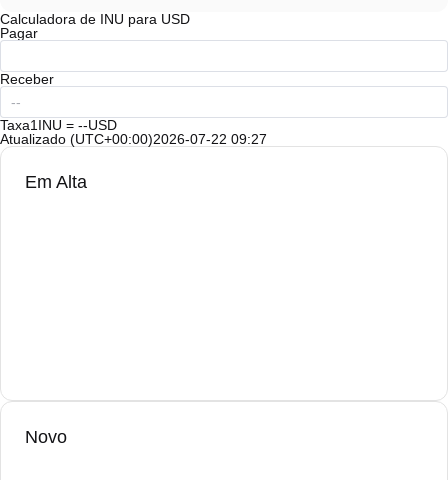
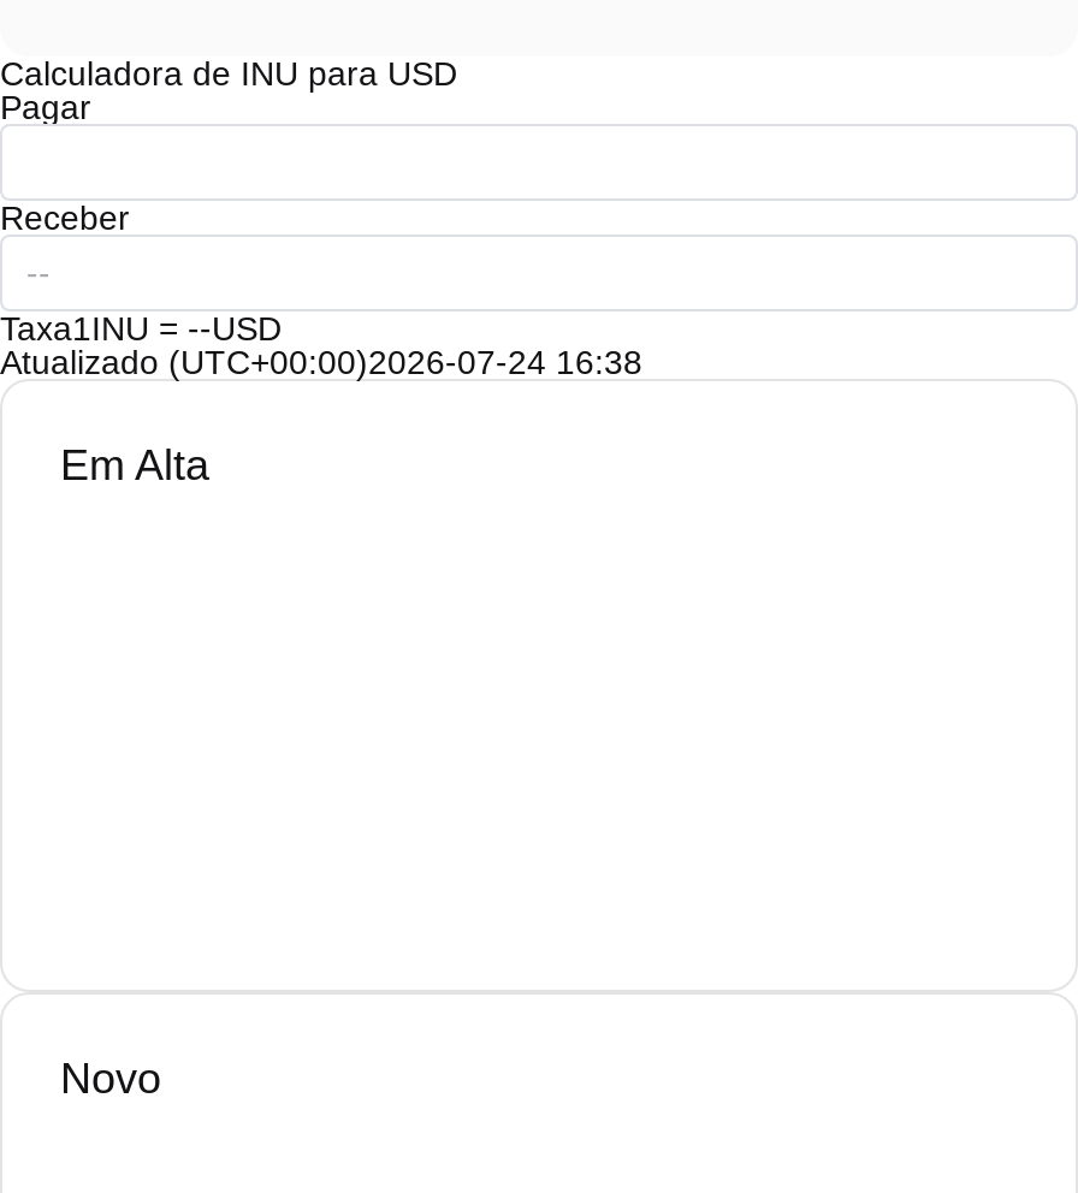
[0,131,267,147] Atualizado (UTC+00:00)2026-07-22 09:27 -> [0,343,642,381] Atualizado (UTC+00:00)2026-07-24 16:38

